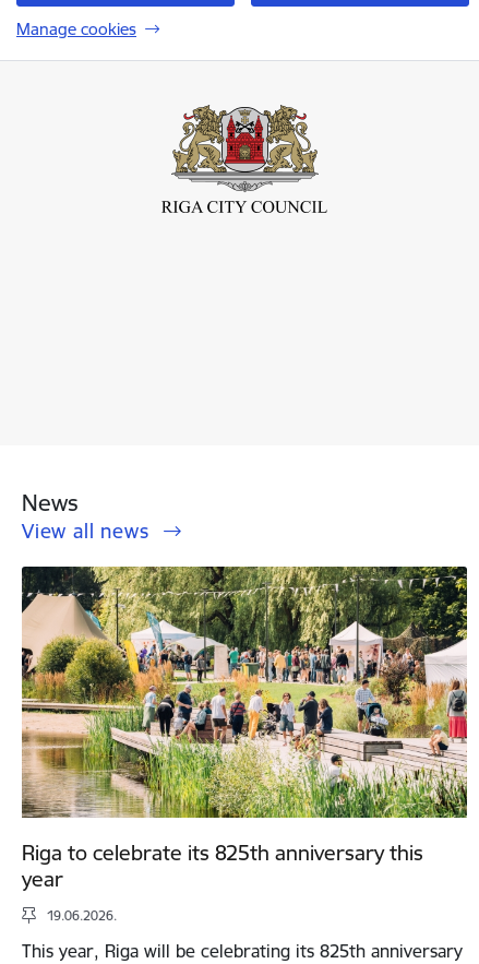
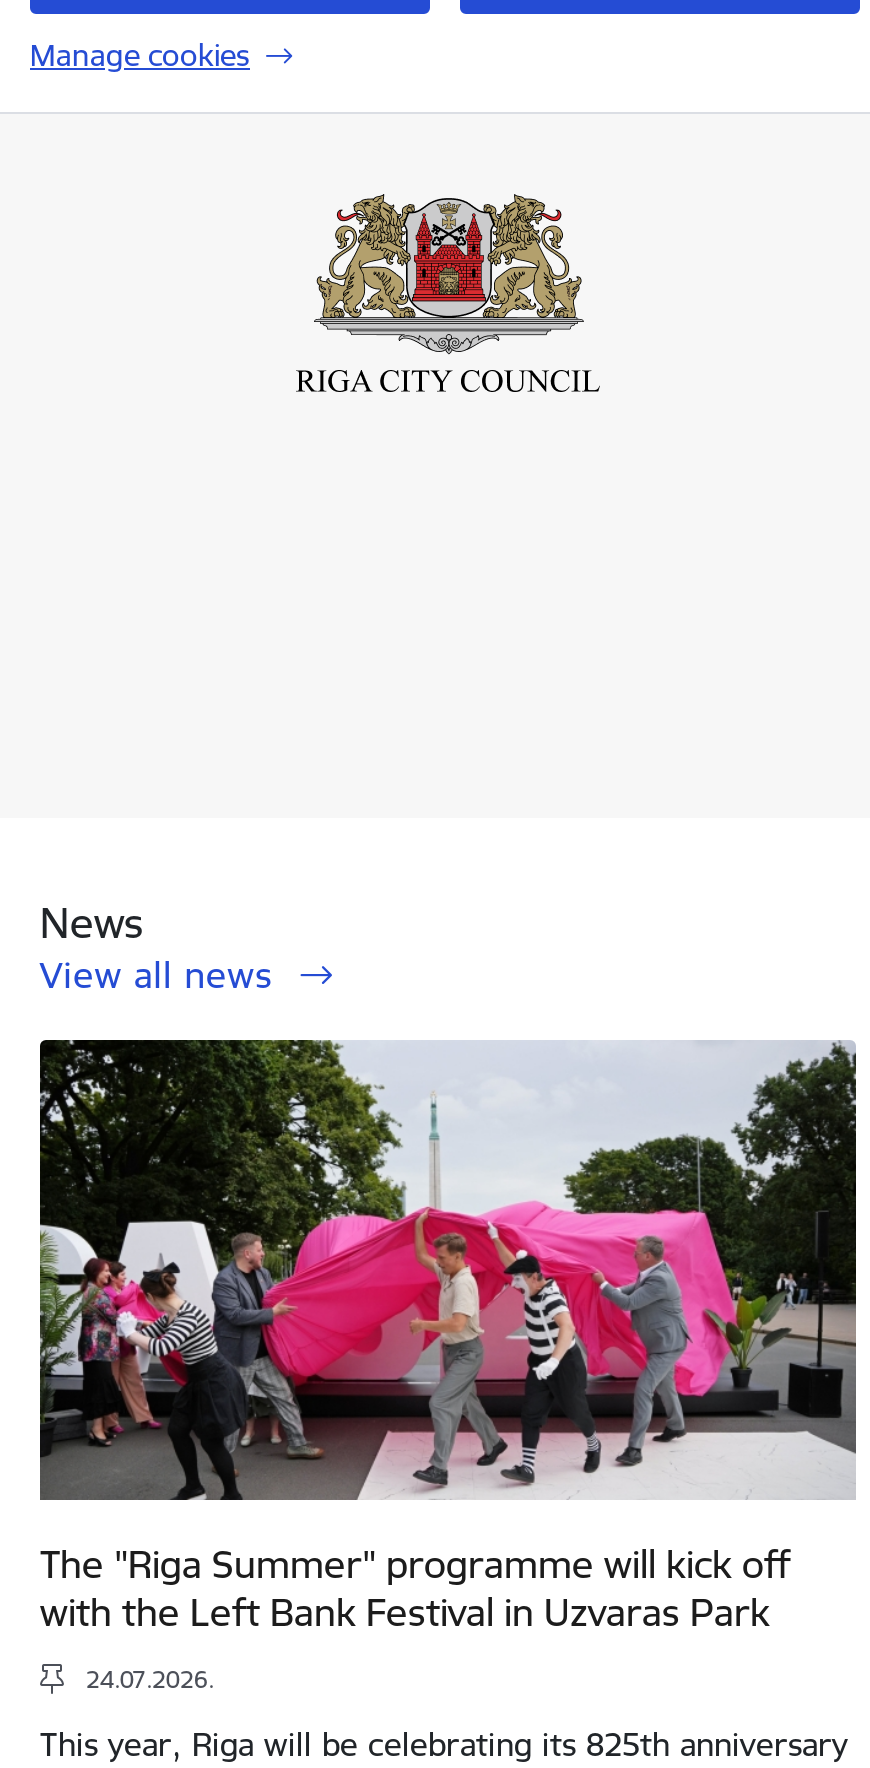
[21,566,468,892] [image] | Riga to celebrate its 825th anniversary this | year -> [38,1038,858,1636] [image] | The "Riga Summer" programme will kick off | with the Left Bank Festival in Uzvaras Park
[47,907,117,924] 19.06.2026. -> [86,1664,214,1694] 24.07.2026.

